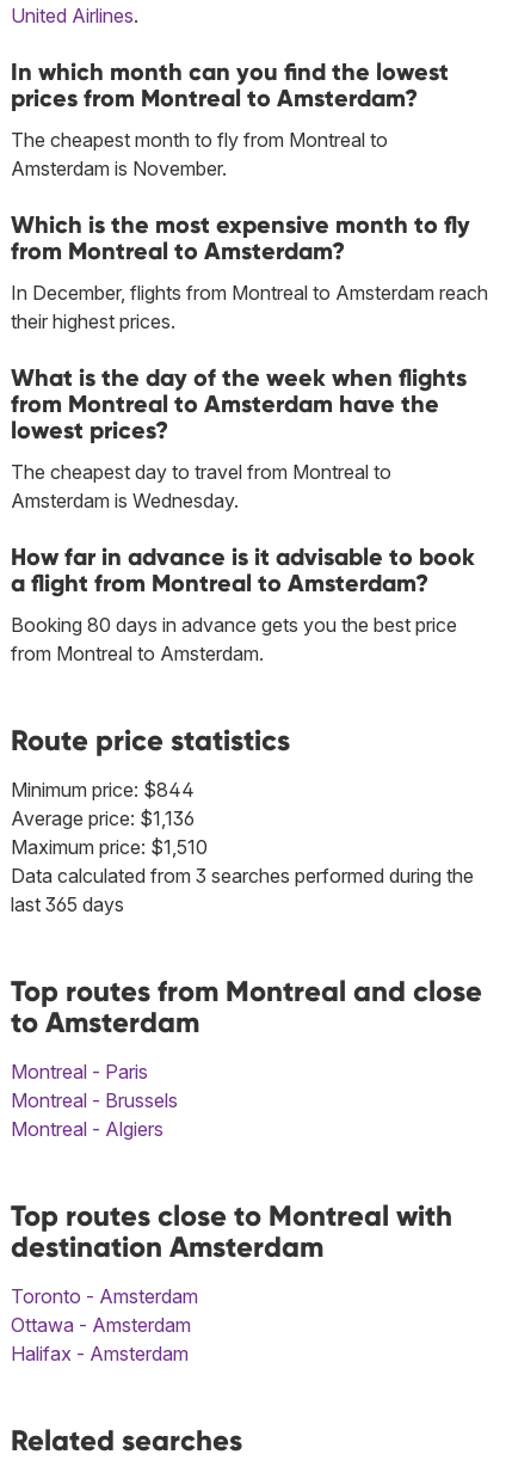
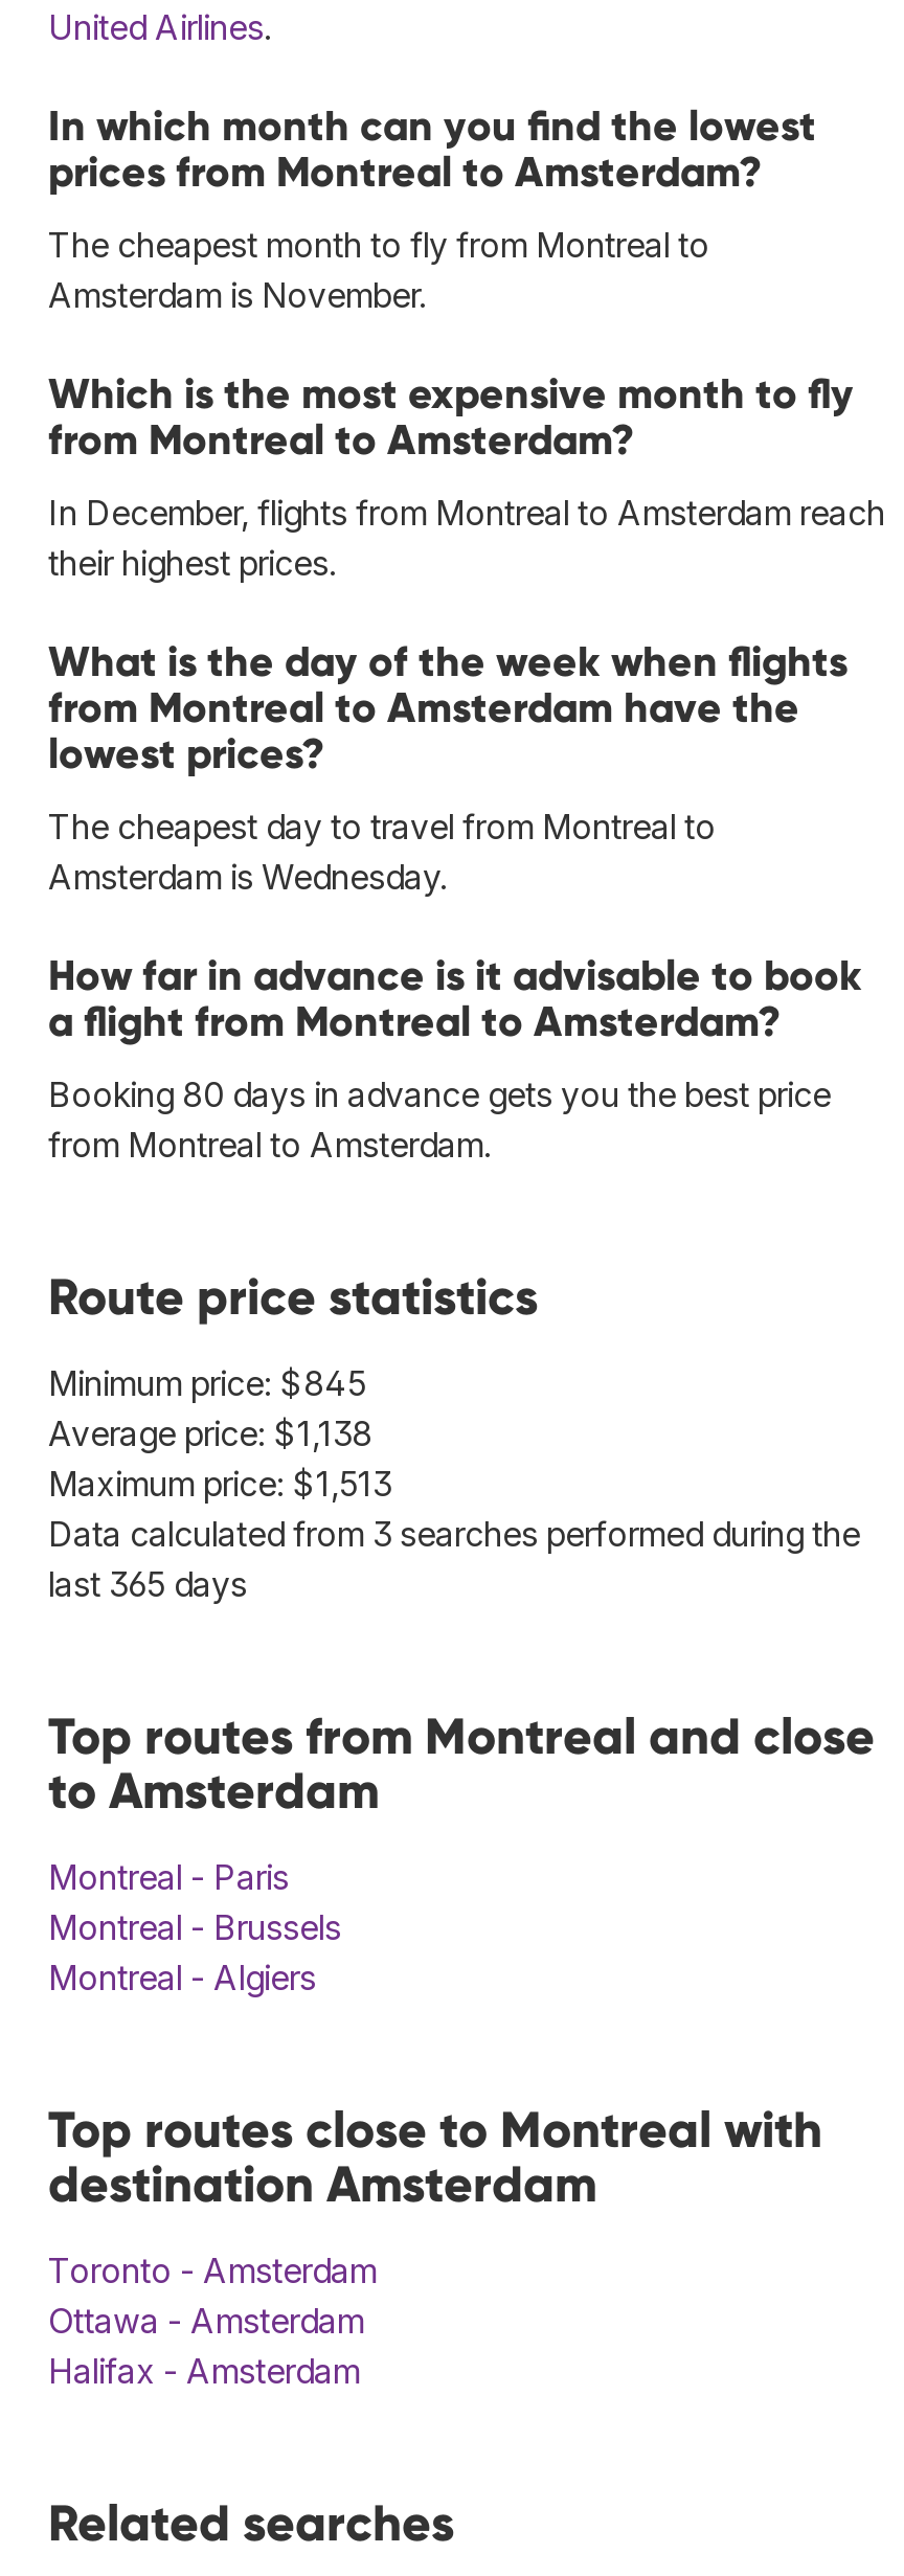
[11,777,195,801] Minimum price: $844 -> [48,1362,366,1404] Minimum price: $845
[11,806,195,830] Average price: $1,136 -> [48,1412,372,1454] Average price: $1,138
[11,835,208,859] Maximum price: $1,510 -> [48,1462,391,1504] Maximum price: $1,513

